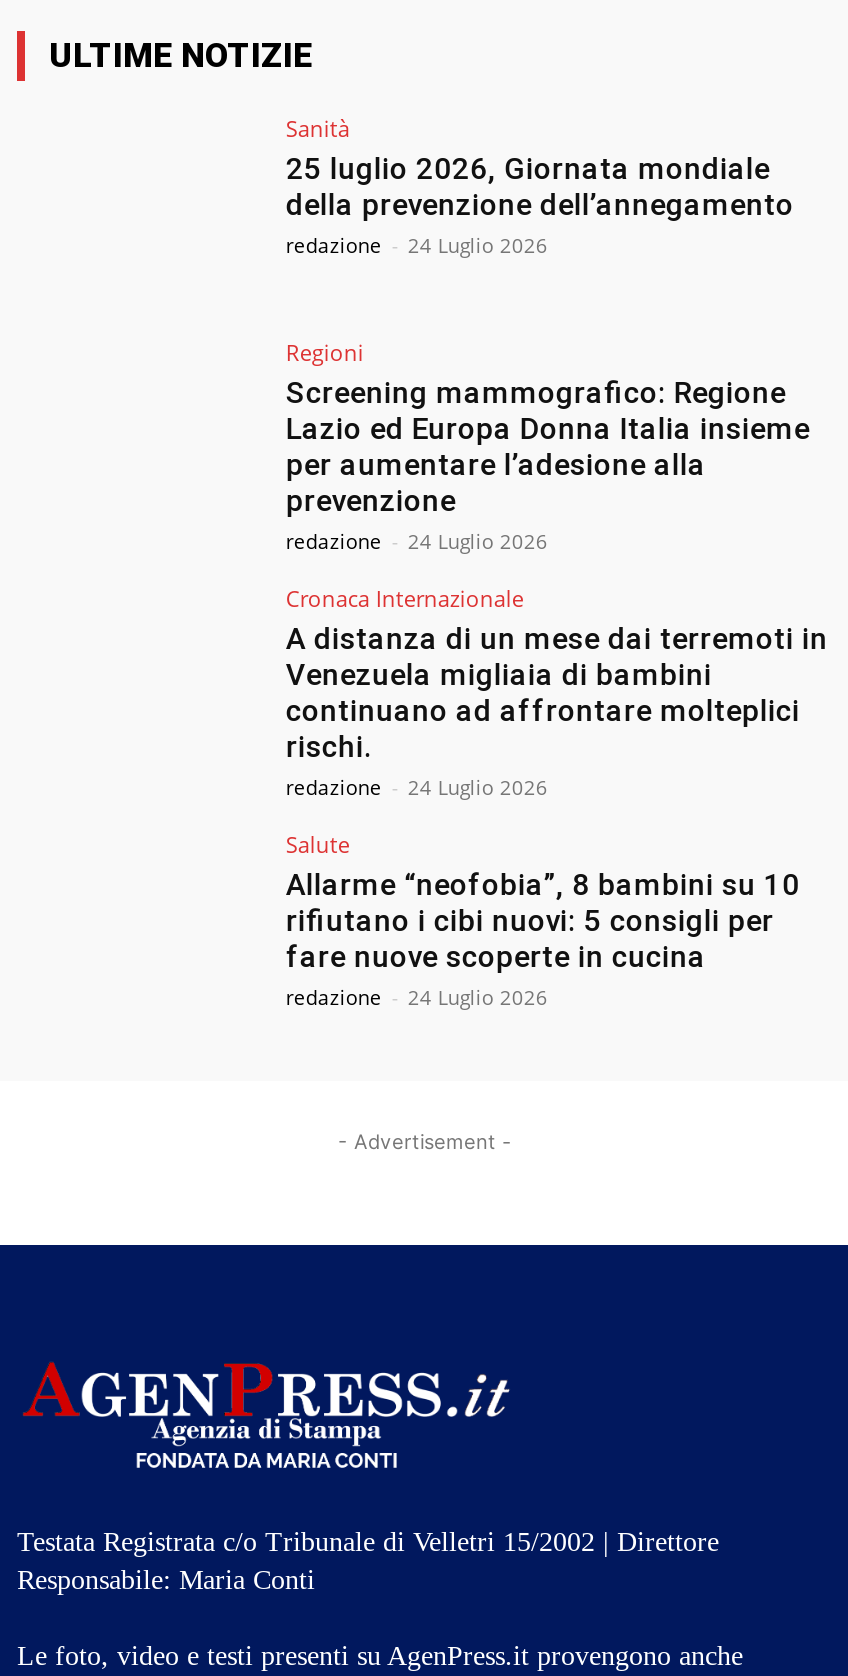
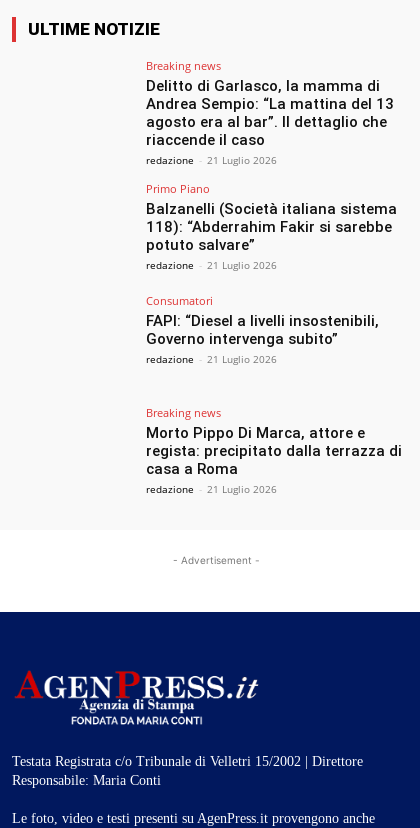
[286,113,794,259] Sanità | 25 luglio 2026, Giornata mondiale | della prevenzione dell’annegamento | redazione - 24 Luglio 2026 -> [146,58,394,167] Breaking news | Delitto di Garlasco, la mamma di | Andrea Sempio: “La mattina del 13 | agosto era al bar”. Il dettaglio che | riaccende il caso | redazione - 21 Luglio 2026
[286,337,810,555] Regioni | Screening mammografico: Regione | Lazio ed Europa Donna Italia insieme | per aumentare l’adesione alla | prevenzione | redazione - 24 Luglio 2026 -> [146,181,397,272] Primo Piano | Balzanelli (Società italiana sistema | 118): “Abderrahim Fakir si sarebbe | potuto salvare” | redazione - 21 Luglio 2026
[286,583,828,801] Cronaca Internazionale | A distanza di un mese dai terremoti in | Venezuela migliaia di bambini | continuano ad affrontare molteplici | rischi. | redazione - 24 Luglio 2026 -> [146,293,379,366] Consumatori | FAPI: “Diesel a livelli insostenibili, | Governo intervenga subito” | redazione - 21 Luglio 2026
[286,829,800,1011] Salute | Allarme “neofobia”, 8 bambini su 10 | rifiutano i cibi nuovi: 5 consigli per | fare nuove scoperte in cucina | redazione - 24 Luglio 2026 -> [146,405,402,496] Breaking news | Morto Pippo Di Marca, attore e | regista: precipitato dalla terrazza di | casa a Roma | redazione - 21 Luglio 2026

